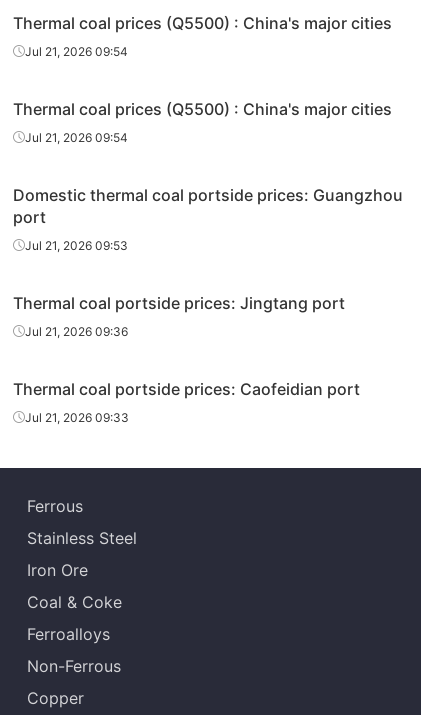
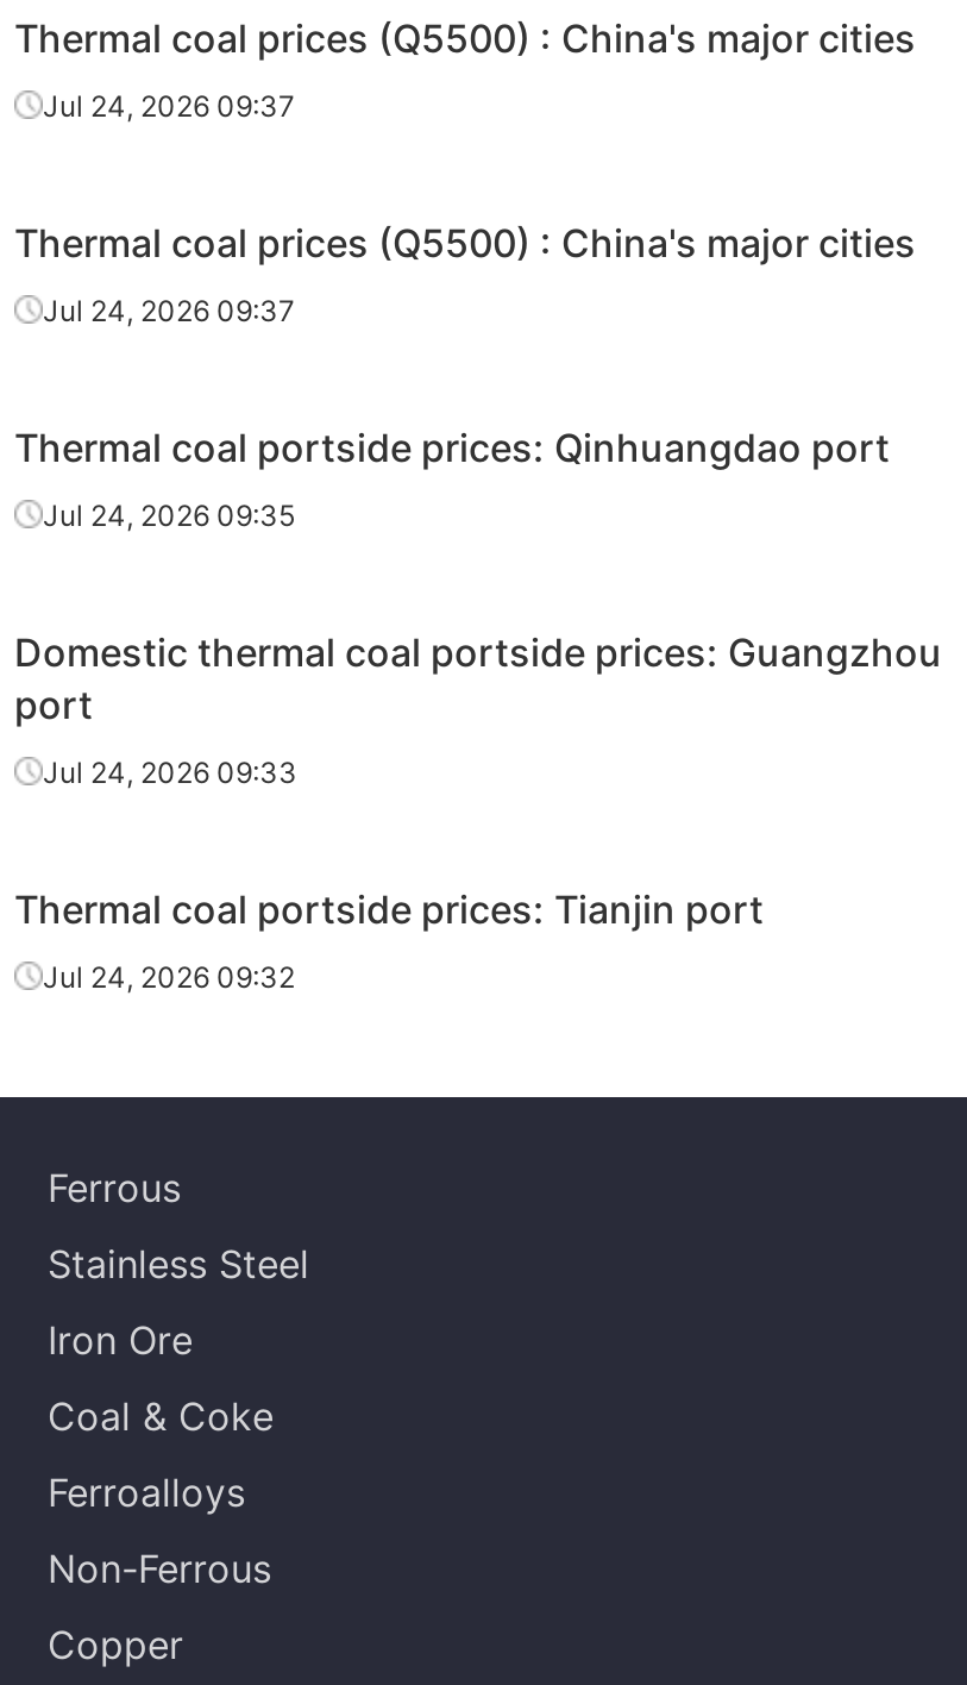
[25,44,128,59] Jul 21, 2026 09:54 -> [43,88,295,124] Jul 24, 2026 09:37
[25,130,128,145] Jul 21, 2026 09:54 -> [14,293,890,533] Jul 24, 2026 09:37 | Thermal coal portside prices: Qinhuangdao port | Jul 24, 2026 09:35
moved [13,185,403,227] -> [14,628,942,728]: Domestic thermal coal portside prices: Guangzhou | port
[13,238,360,425] Jul 21, 2026 09:53 | Thermal coal portside prices: Jingtang port | Jul 21, 2026 09:36 | Thermal coal portside prices: Caofeidian port | Jul 21, 2026 09:33 -> [14,754,764,995] Jul 24, 2026 09:33 | Thermal coal portside prices: Tianjin port | Jul 24, 2026 09:32

